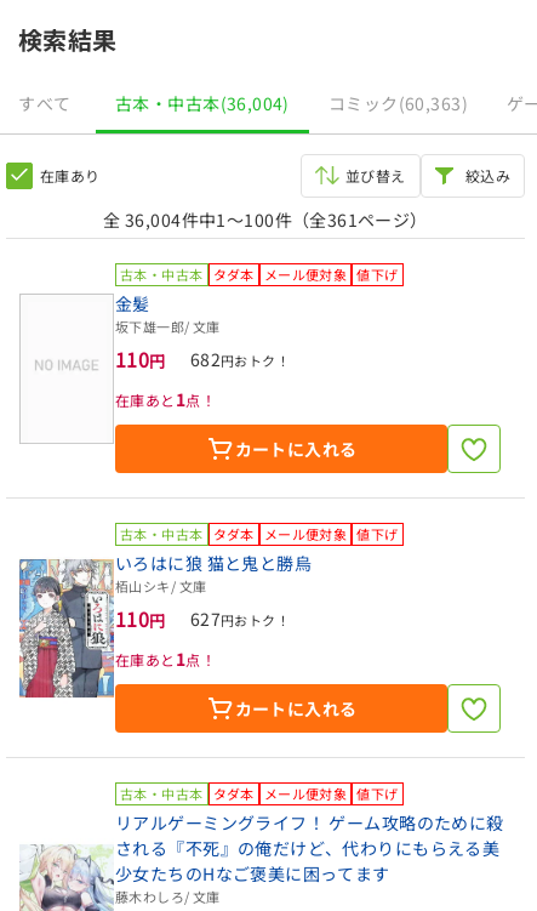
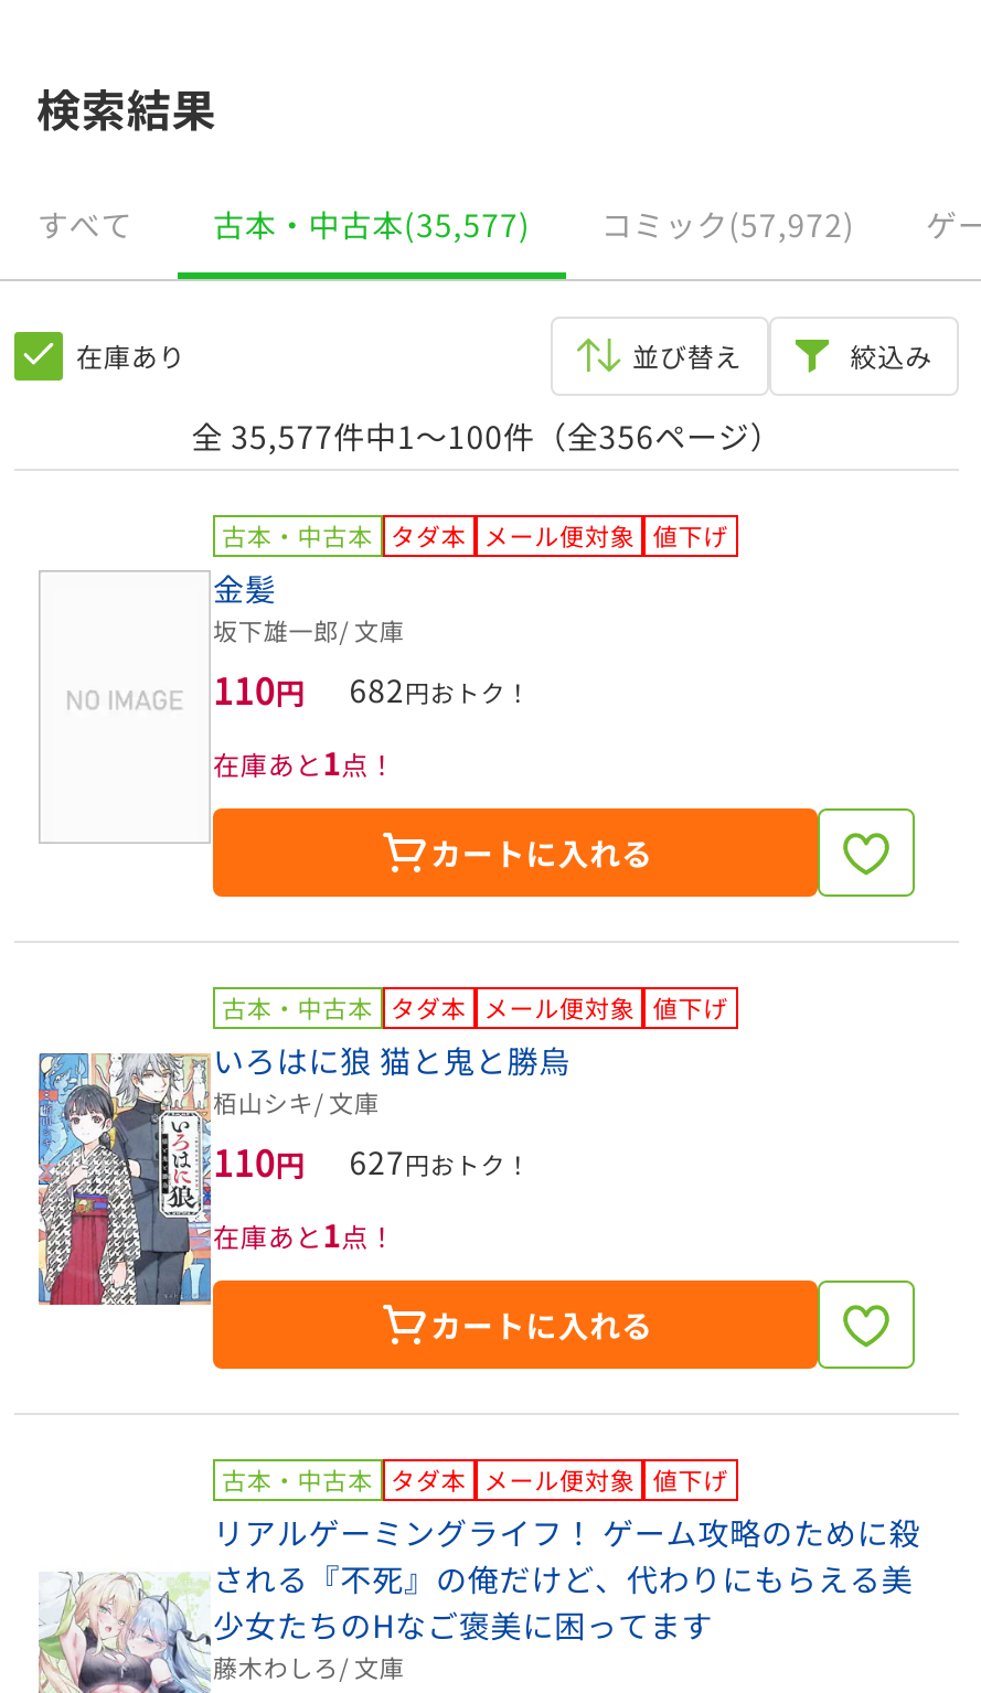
[115,91,290,115] 古本・中古本(36,004) -> [213,202,531,246] 古本・中古本(35,577)
[328,91,468,115] コミック(60,363) -> [601,202,855,246] コミック(57,972)
[103,207,428,232] 全 36,004件中1～100件（全361ページ） -> [191,414,782,458] 全 35,577件中1～100件（全356ページ）

